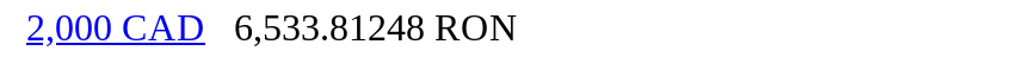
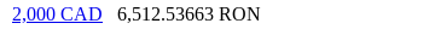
[26,8,518,49] 2,000 CAD 6,533.81248 RON -> [12,4,261,25] 2,000 CAD 6,512.53663 RON

